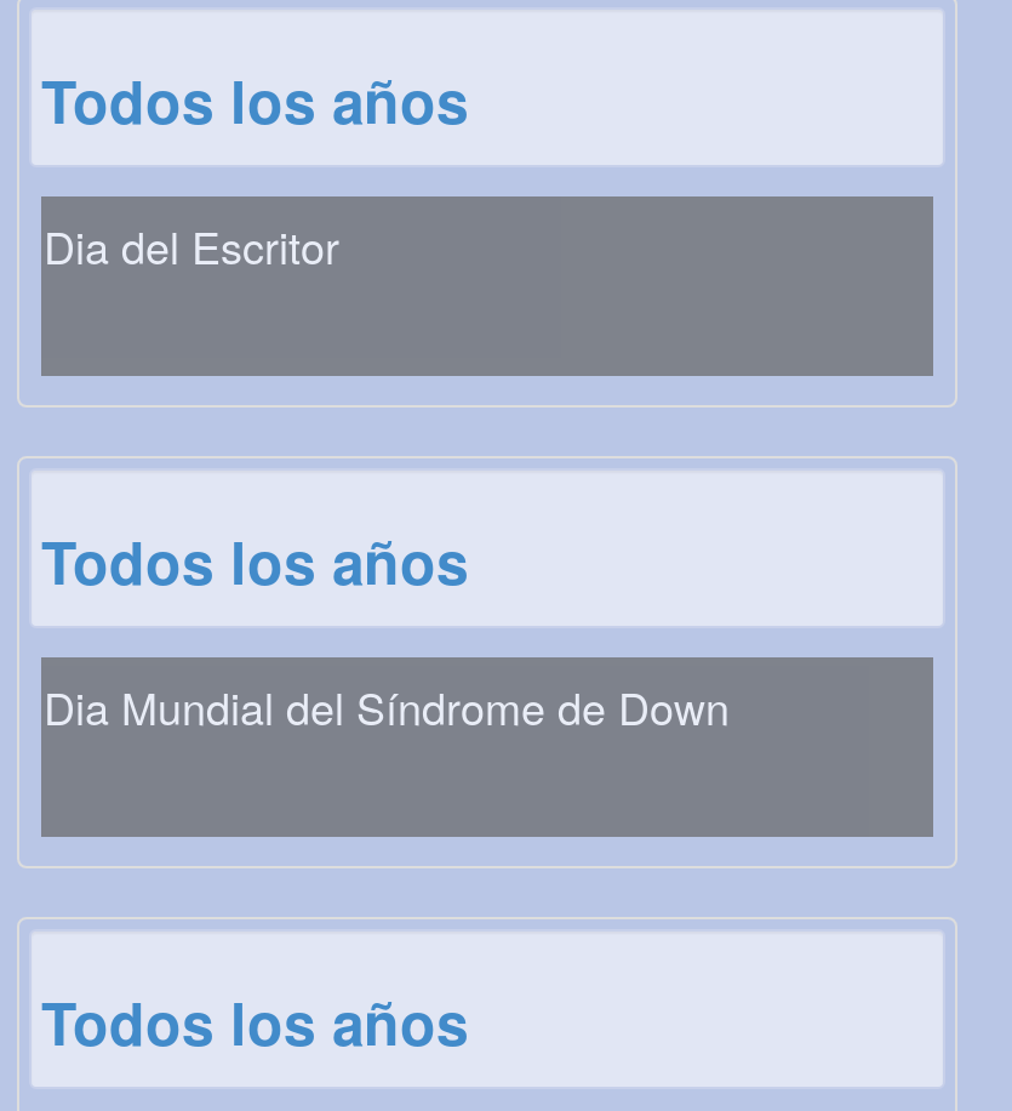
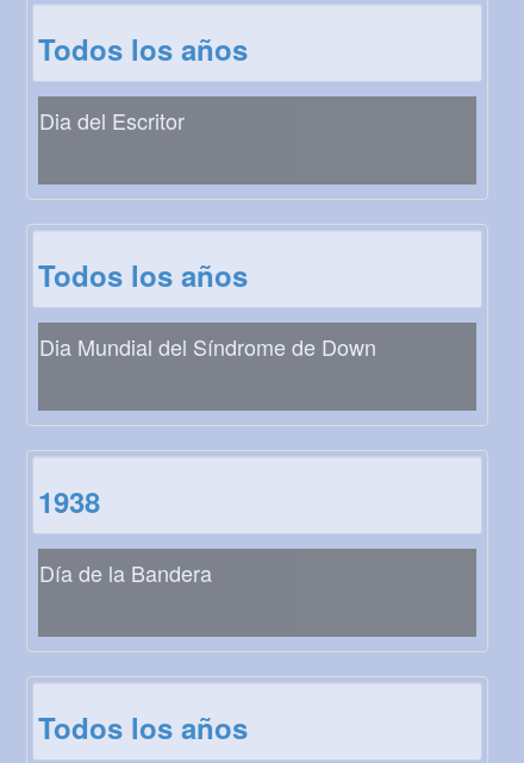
none -> [38,481,212,588] 1938 | Día de la Bandera

